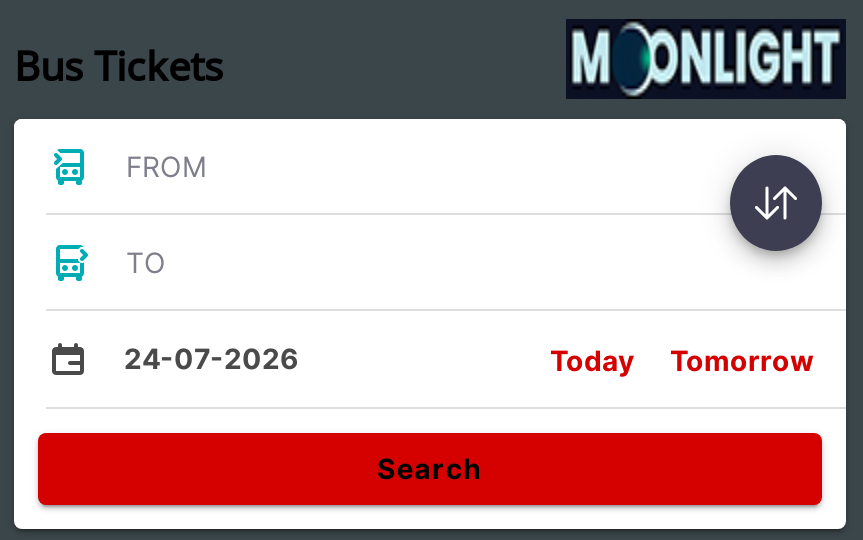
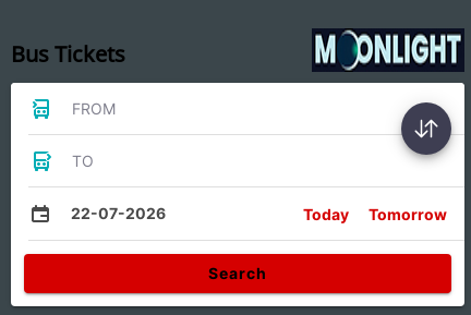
[124,341,298,375] 24-07-2026 -> [71,204,166,222] 22-07-2026

